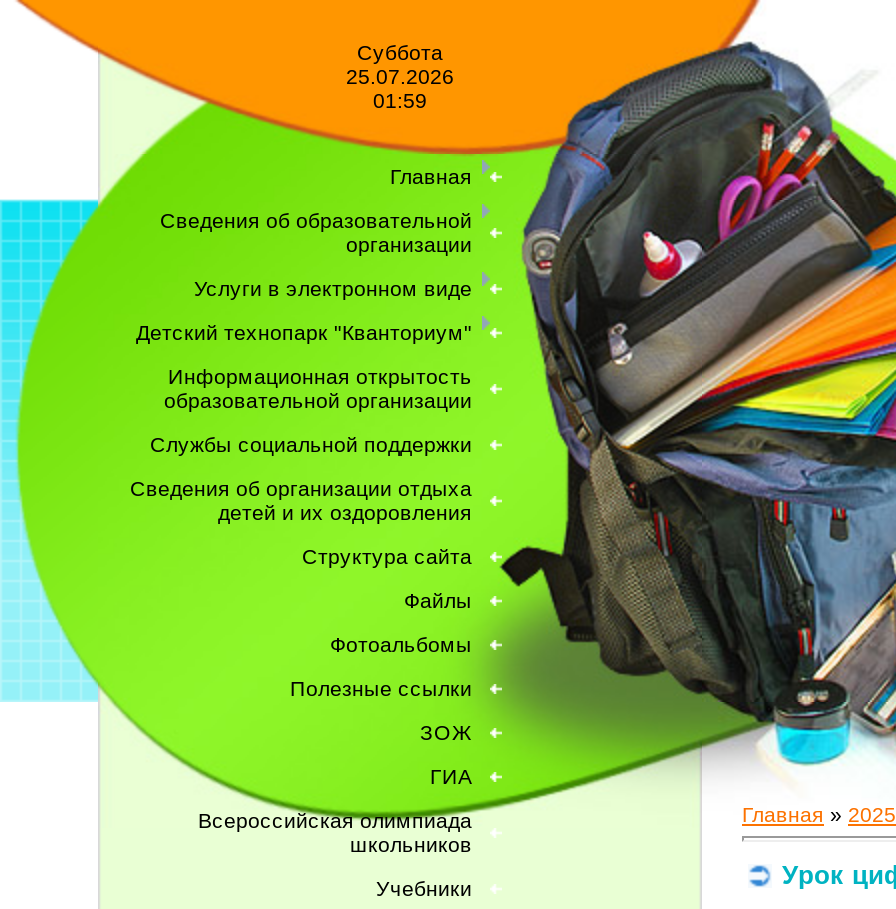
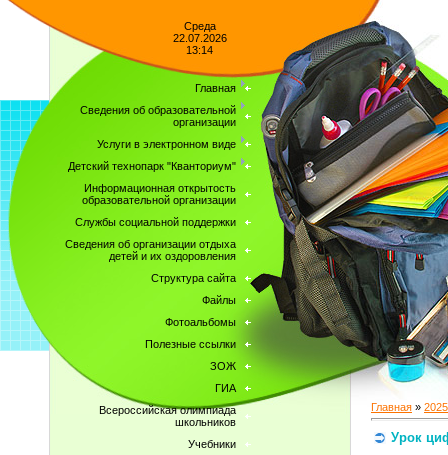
[346,40,454,112] Суббота | 25.07.2026 | 01:59 -> [173,20,227,56] Среда | 22.07.2026 | 13:14

